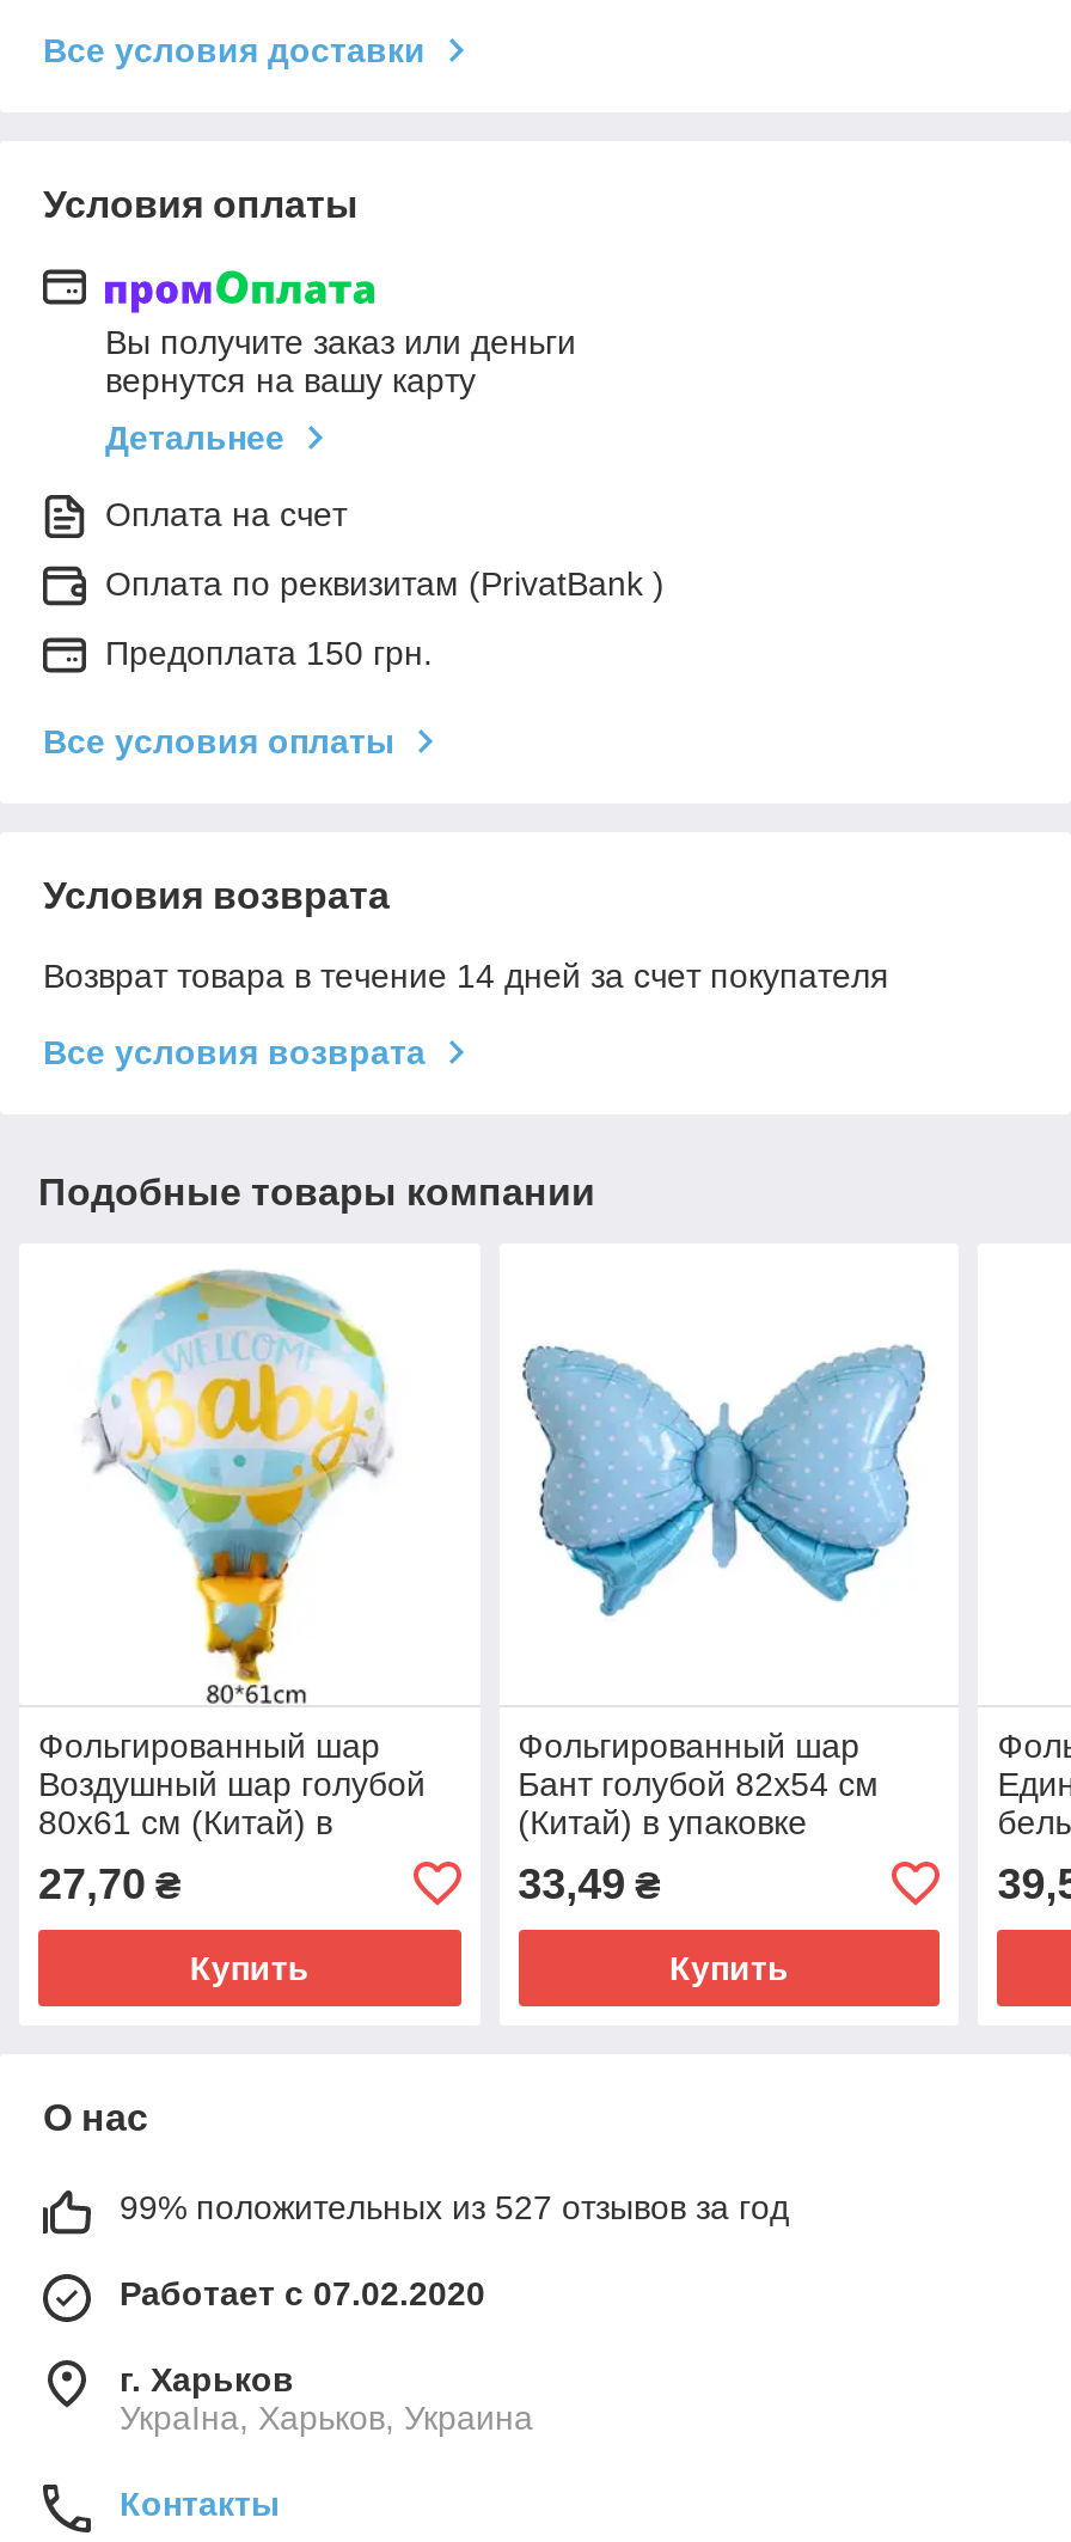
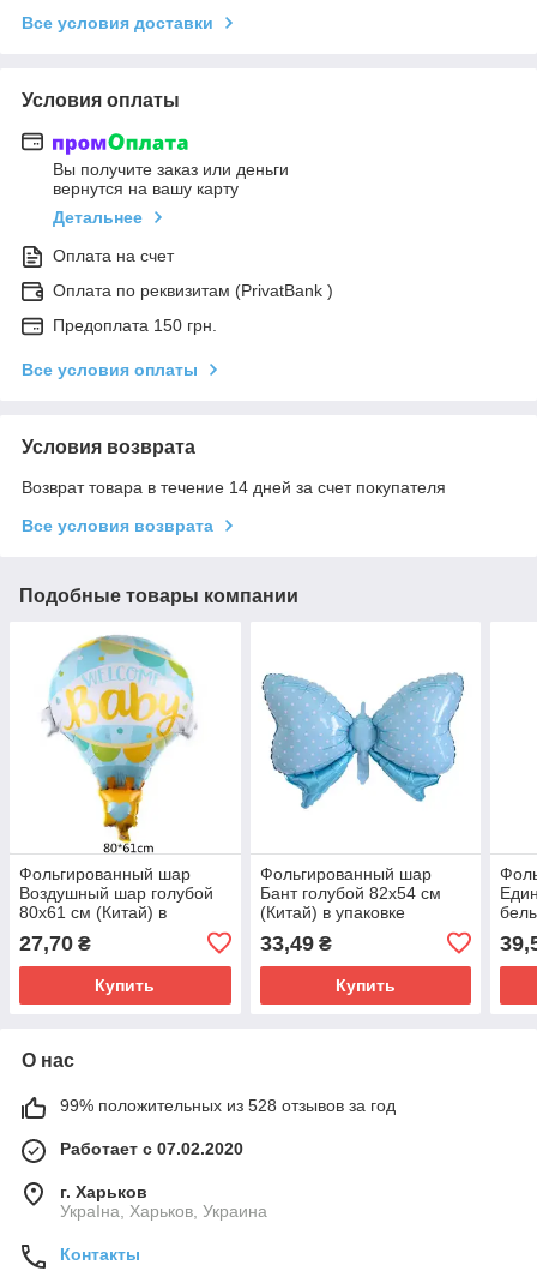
[120,2188,789,2226] 99% положительных из 527 отзывов за год -> [60,1096,396,1115] 99% положительных из 528 отзывов за год

